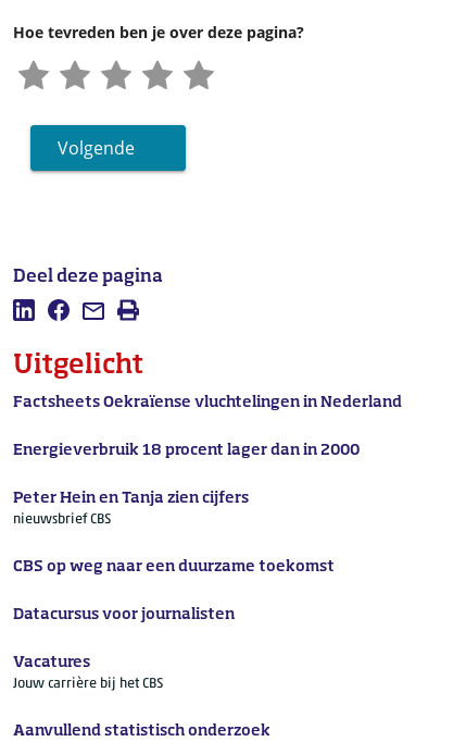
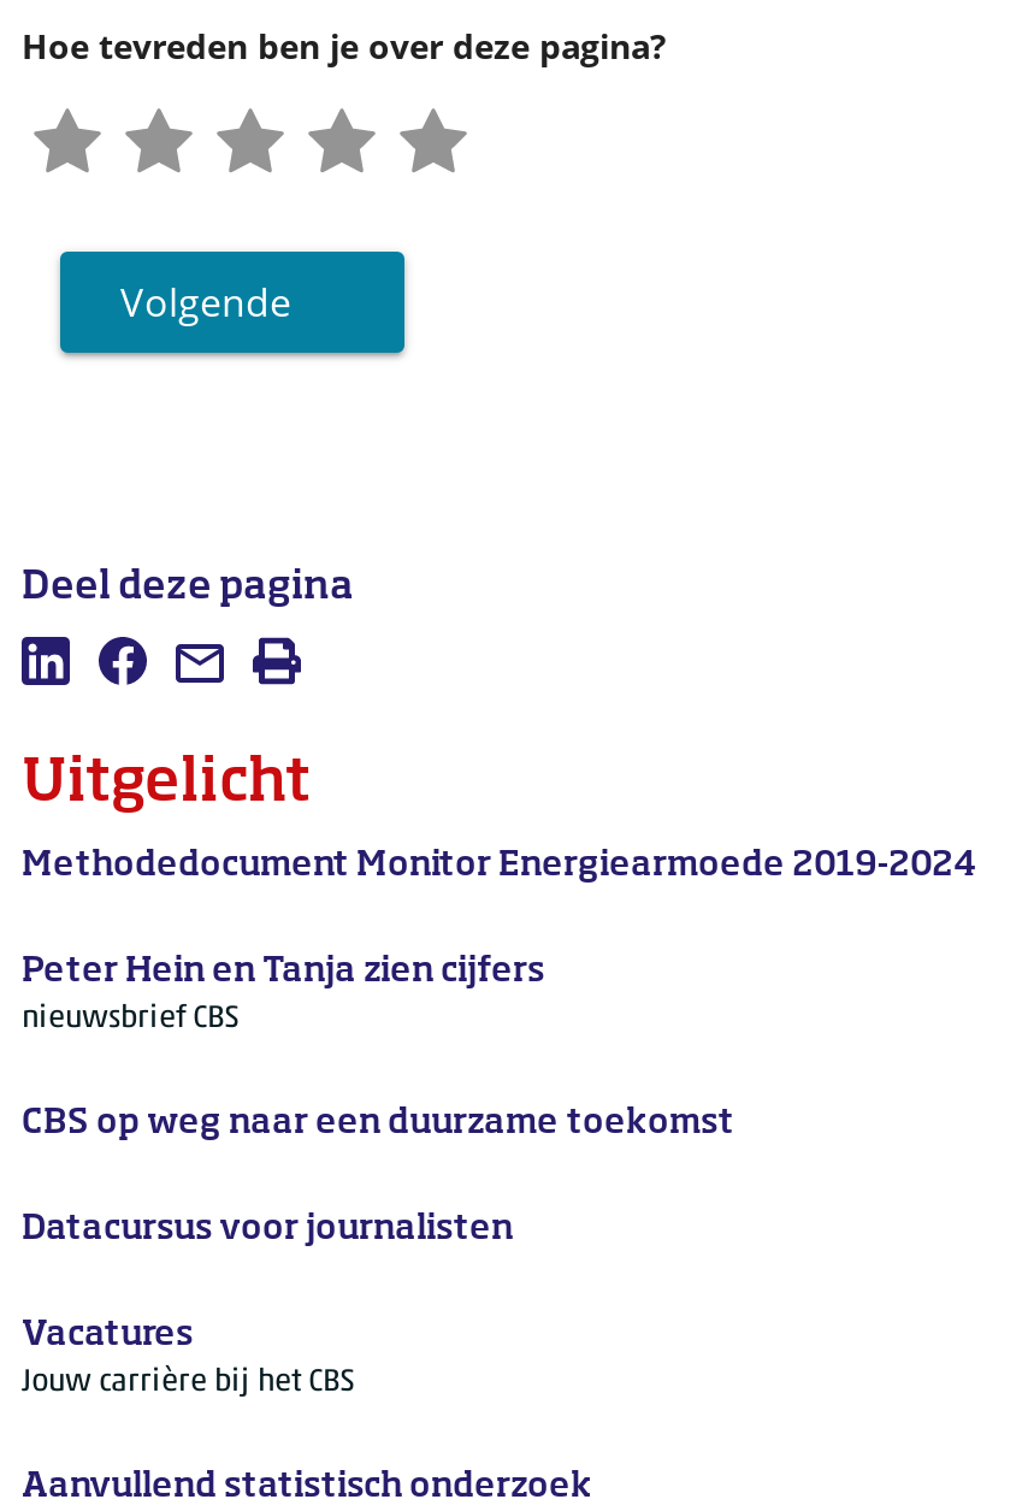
[13,394,402,457] Factsheets Oekraïense vluchtelingen in Nederland | Energieverbruik 18 procent lager dan in 2000 -> [22,848,977,881] Methodedocument Monitor Energiearmoede 2019-2024

